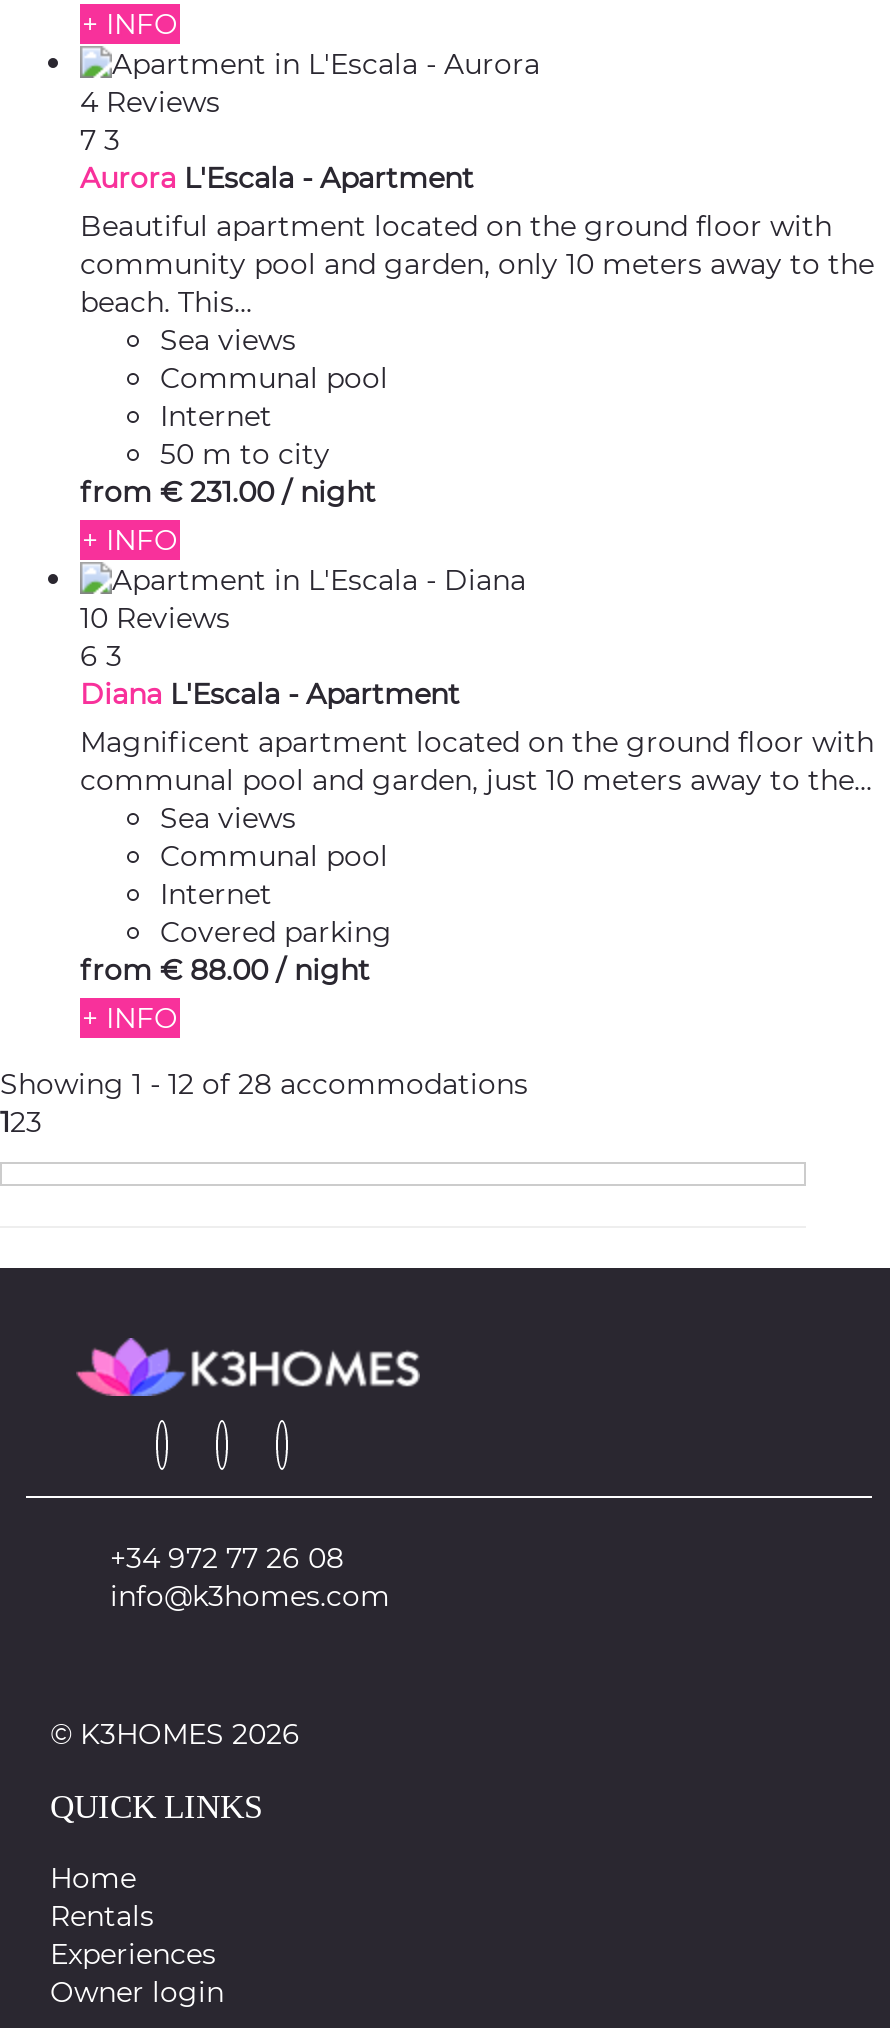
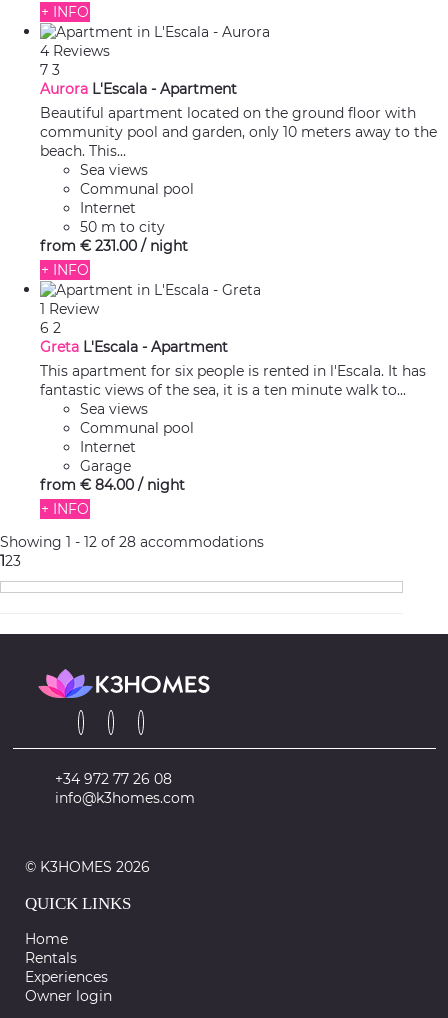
[80,600,874,798] 10 Reviews | 6 3 | Diana L'Escala - Apartment | Magnificent apartment located on the ground floor with | communal pool and garden, just 10 meters away to the... -> [40,300,426,399] 1 Review | 6 2 | Greta L'Escala - Apartment | This apartment for six people is rented in l'Escala. It has | fantastic views of the sea, it is a ten minute walk to...
[80,914,392,988] Covered parking | from € 88.00 / night -> [40,457,185,494] Garage | from € 84.00 / night

